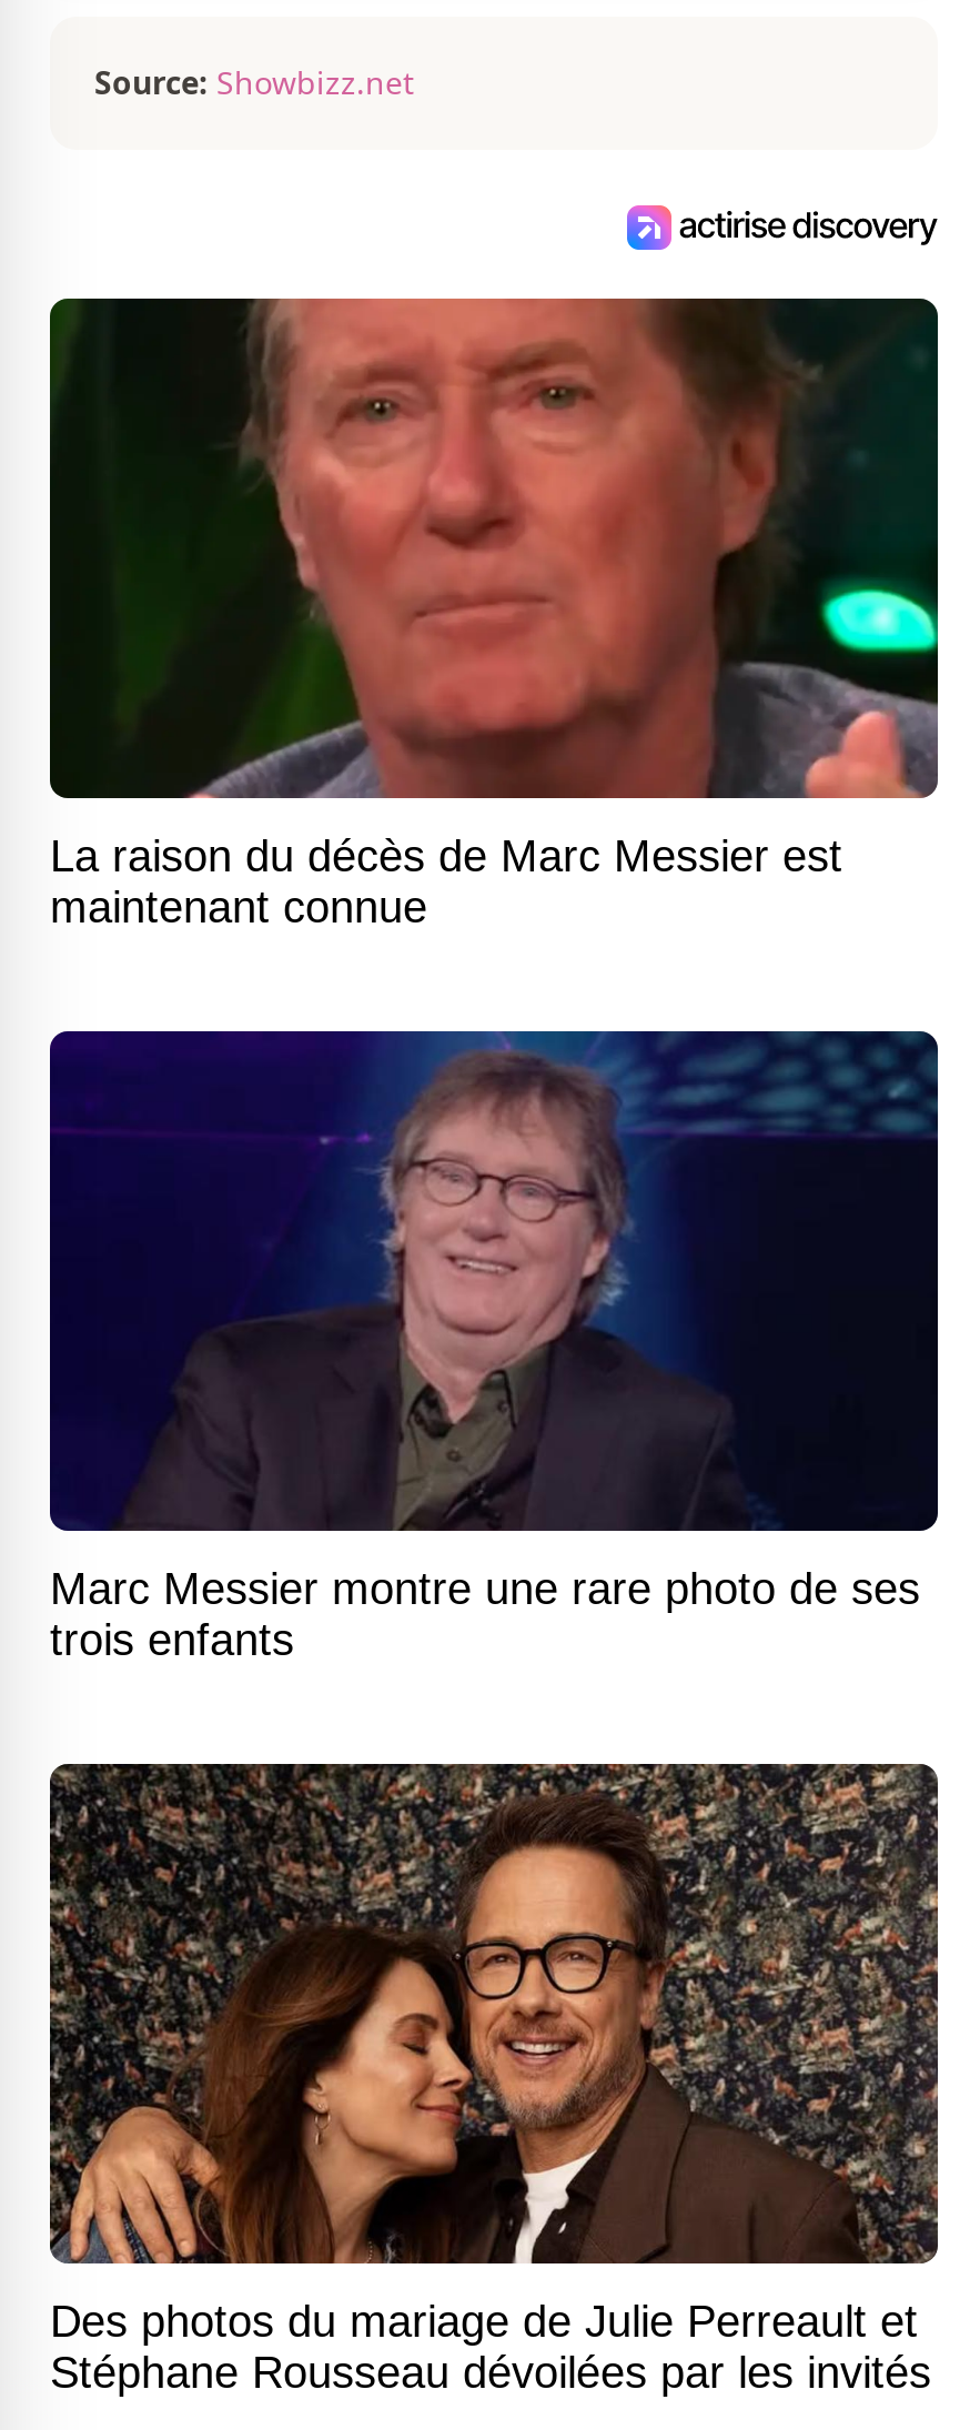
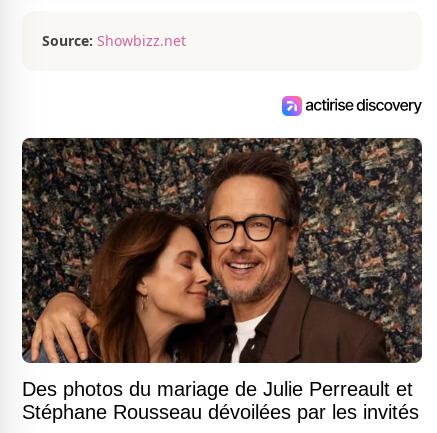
[48,296,940,931] [image] | La raison du décès de Marc Messier est | maintenant connue -> none
[48,1029,940,1664] [image] | Marc Messier montre une rare photo de ses | trois enfants -> none

